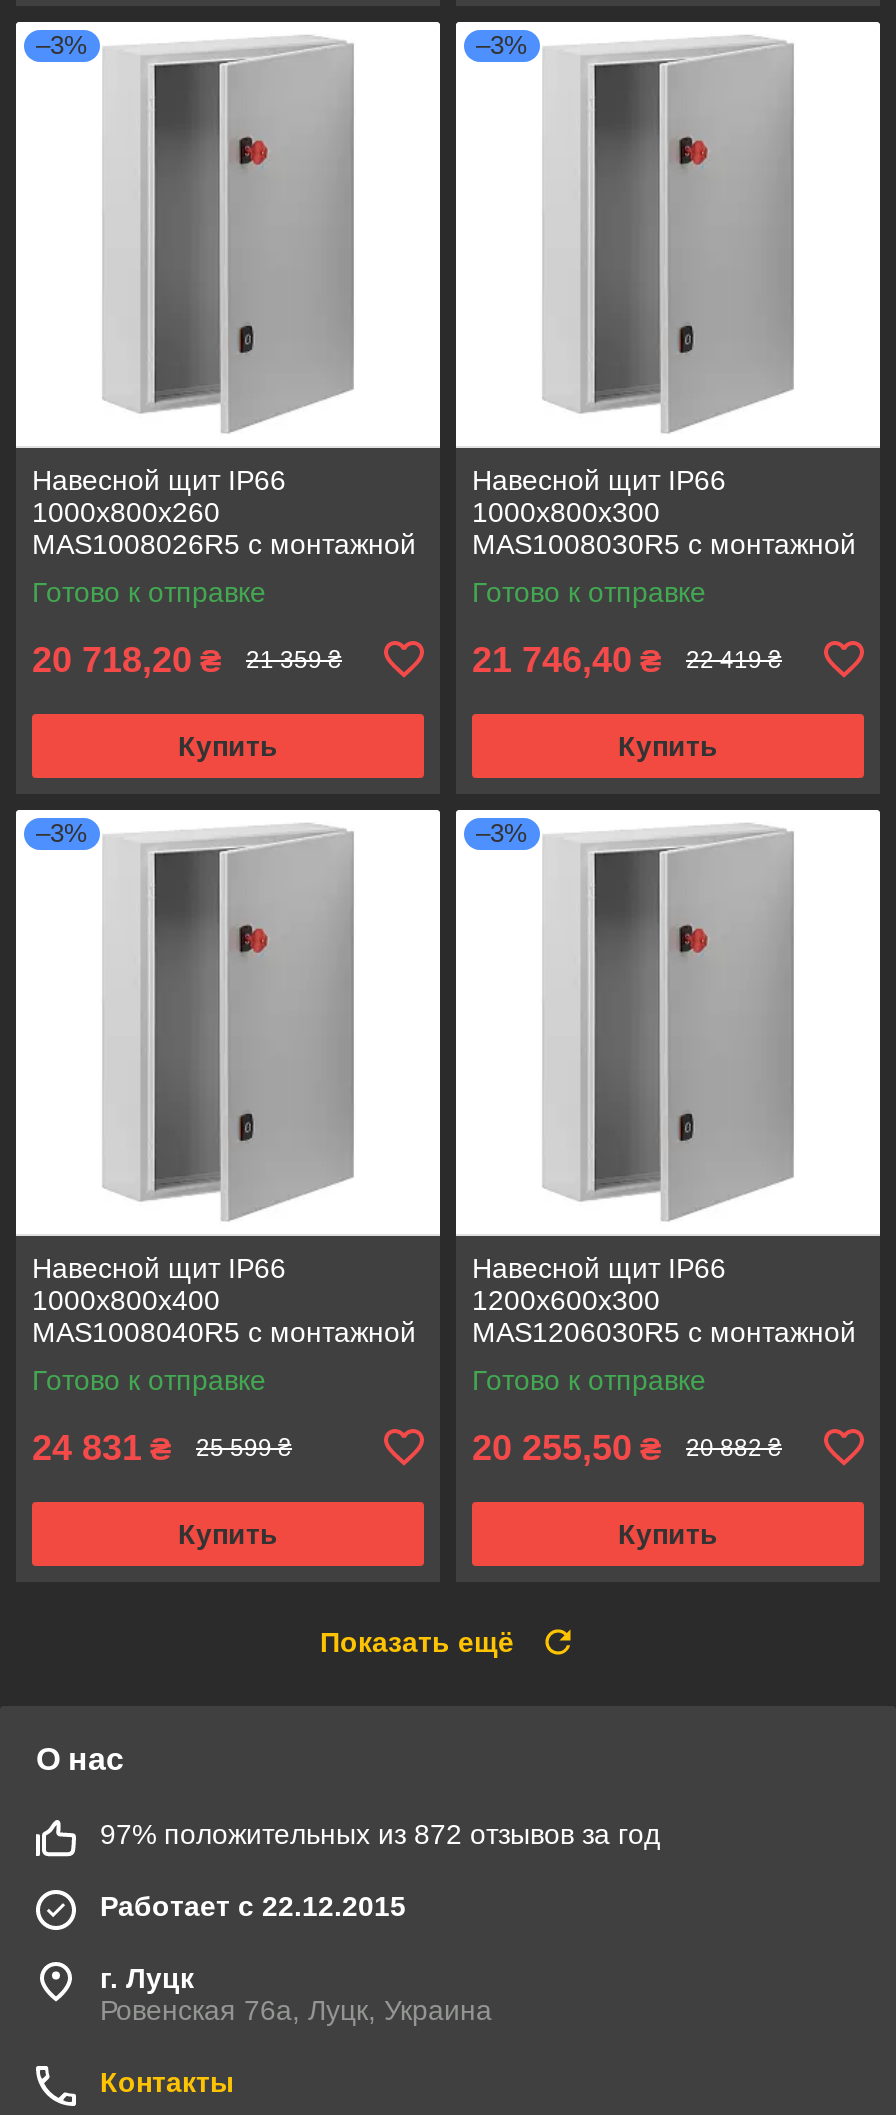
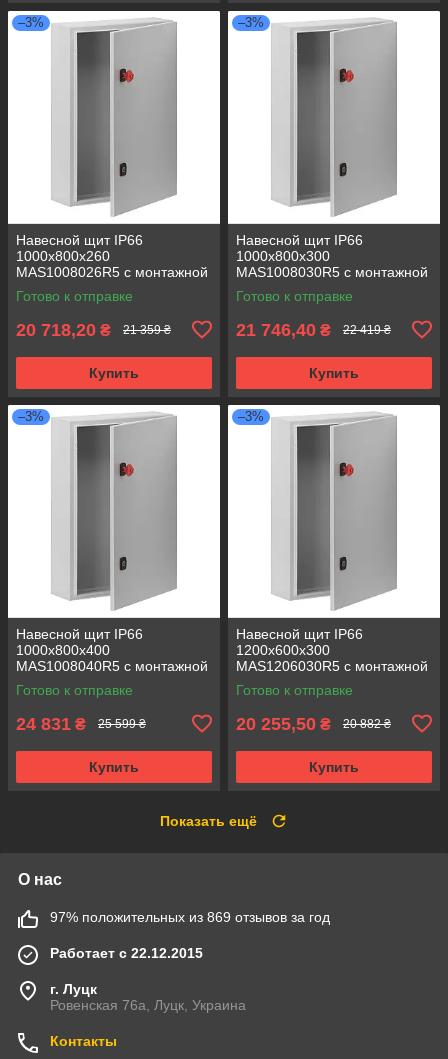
[100,1818,660,1850] 97% положительных из 872 отзывов за год -> [50,909,330,925] 97% положительных из 869 отзывов за год

